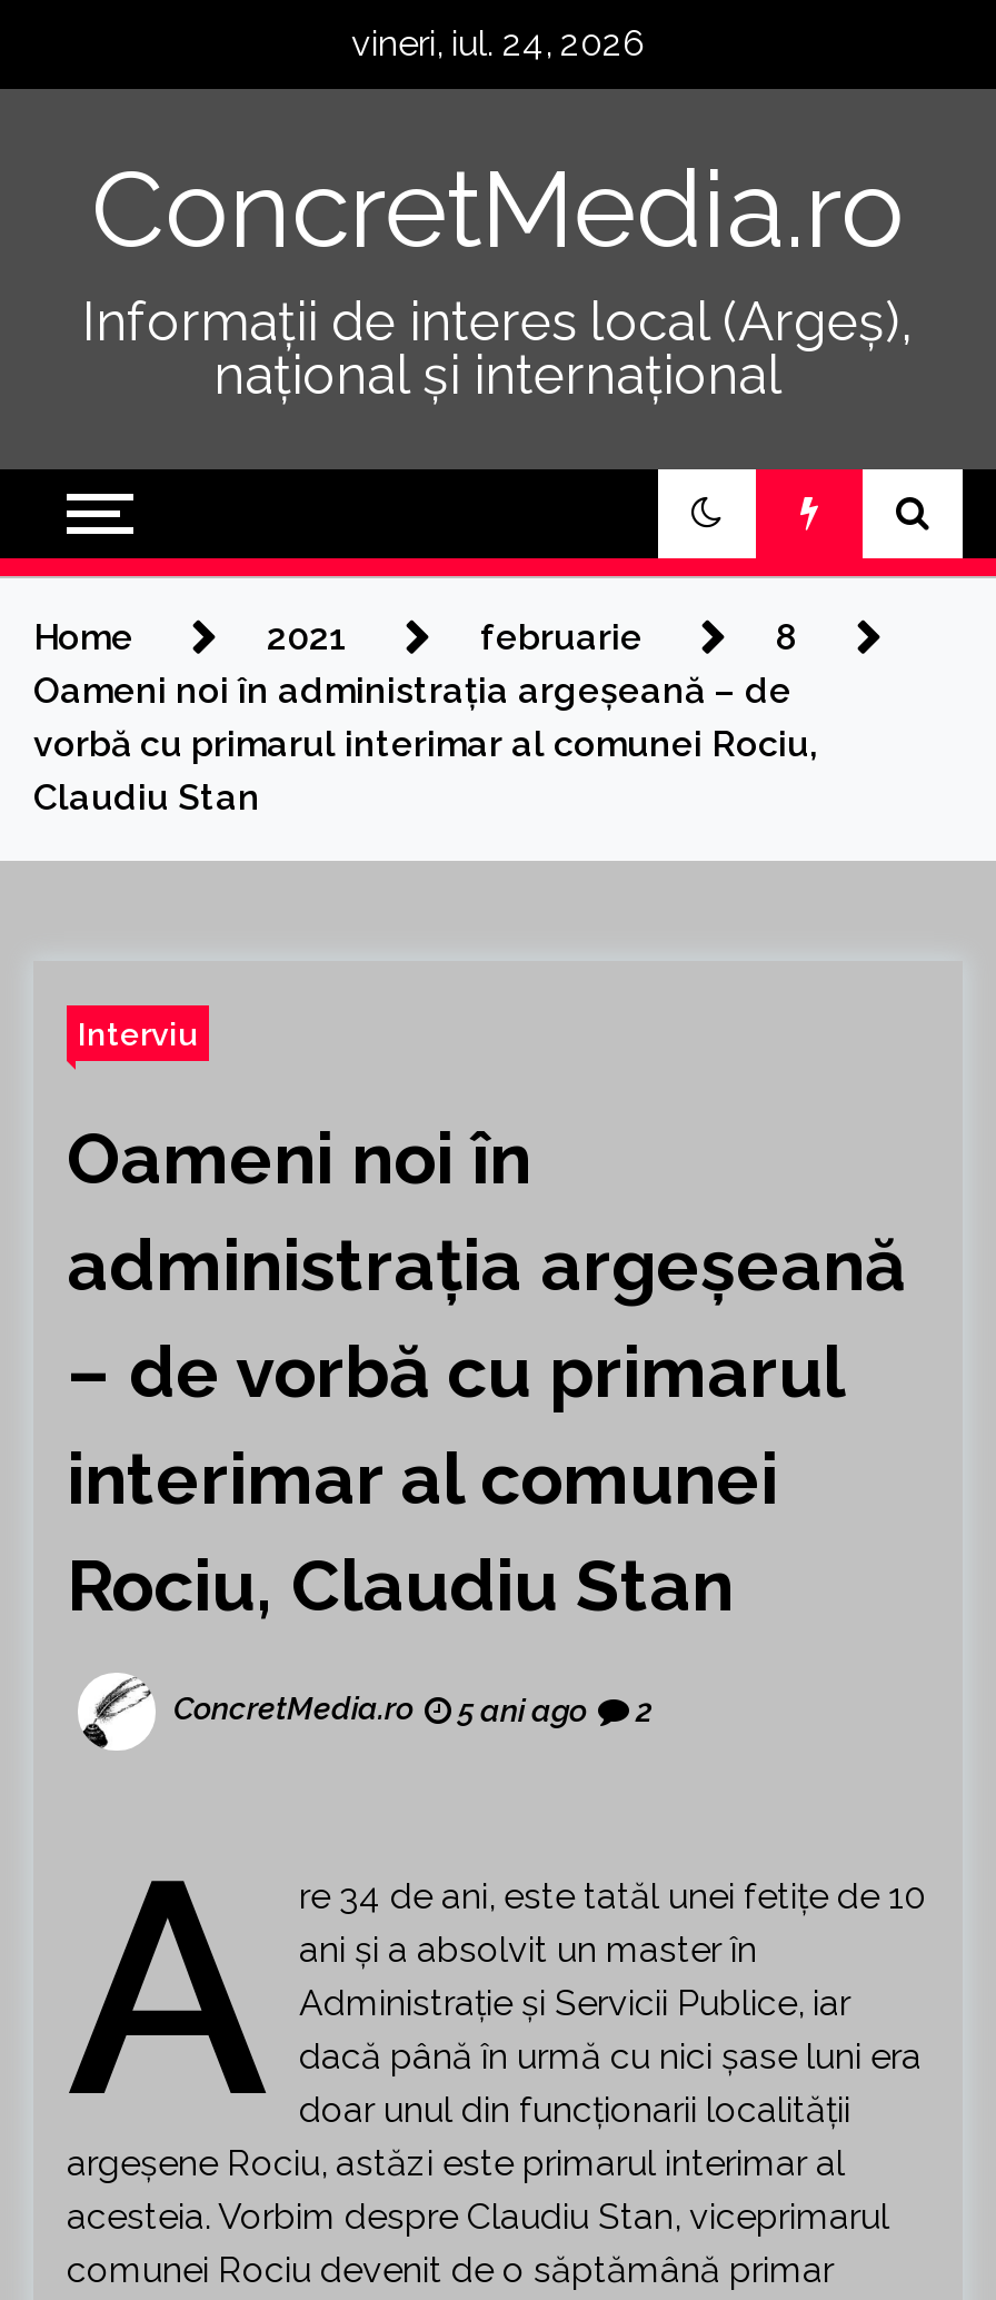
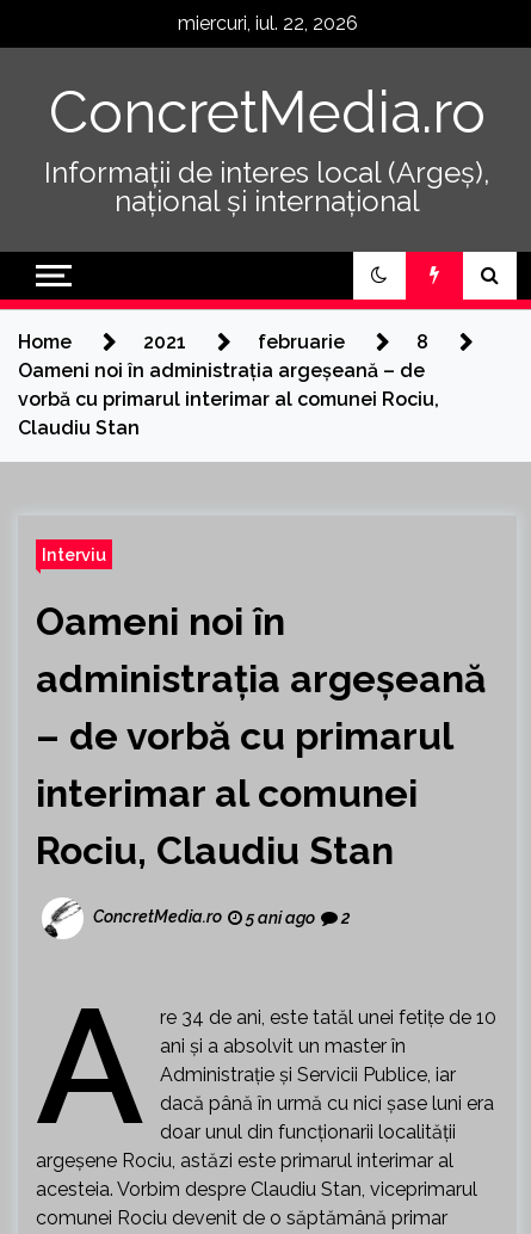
[351,22,645,65] vineri, iul. 24, 2026 -> [177,12,357,35] miercuri, iul. 22, 2026

